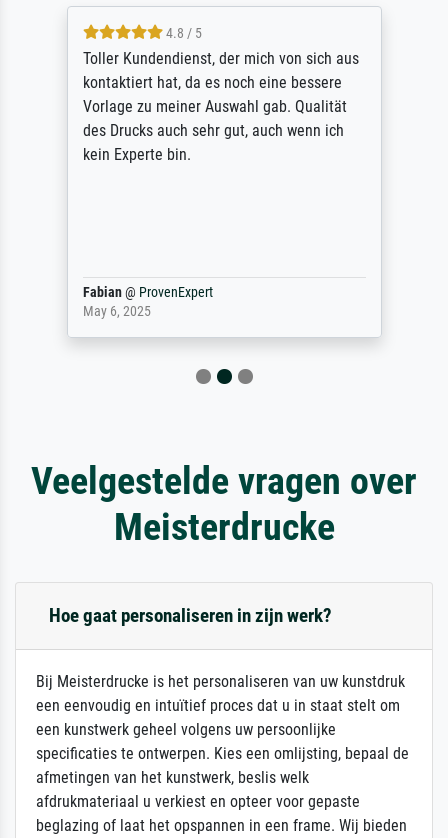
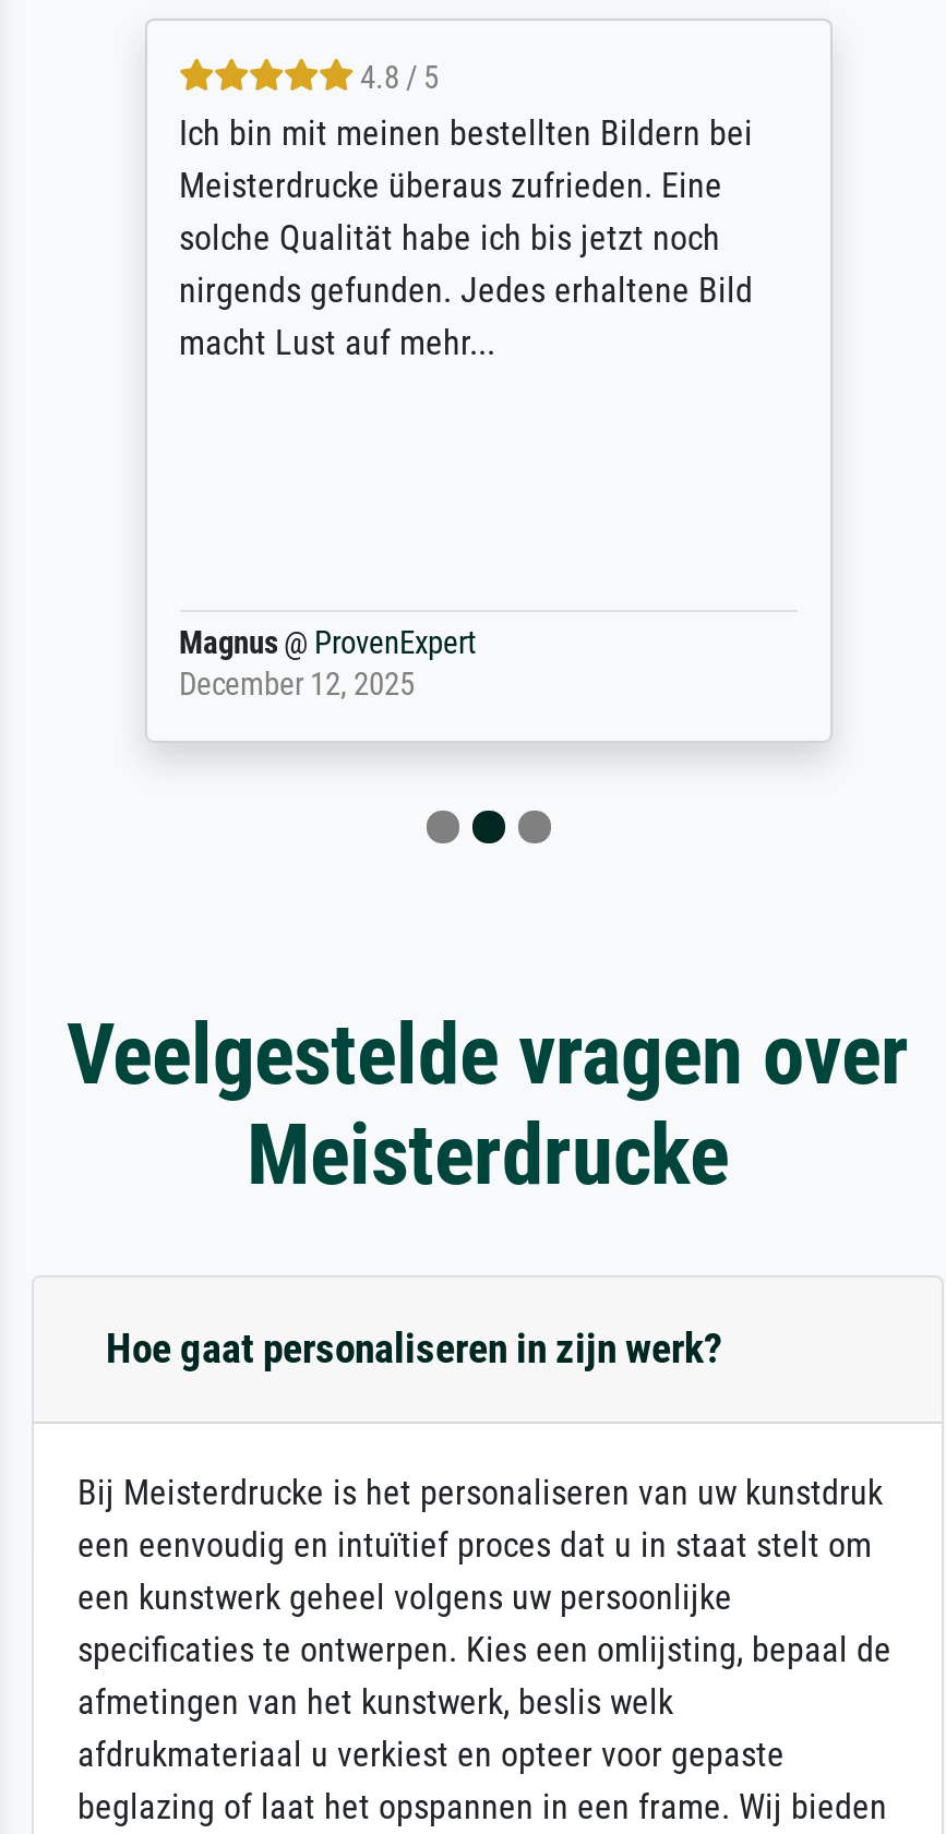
[82,49,358,164] Toller Kundendienst, der mich von sich aus | kontaktiert hat, da es noch eine bessere | Vorlage zu meiner Auswahl gab. Qualität | des Drucks auch sehr gut, auch wenn ich | kein Experte bin. -> [179,112,753,362] Ich bin mit meinen bestellten Bildern bei | Meisterdrucke überaus zufrieden. Eine | solche Qualität habe ich bis jetzt noch | nirgends gefunden. Jedes erhaltene Bild | macht Lust auf mehr...
[82,284,212,320] Fabian @ ProvenExpert | May 6, 2025 -> [179,624,476,703] Magnus @ ProvenExpert | December 12, 2025

